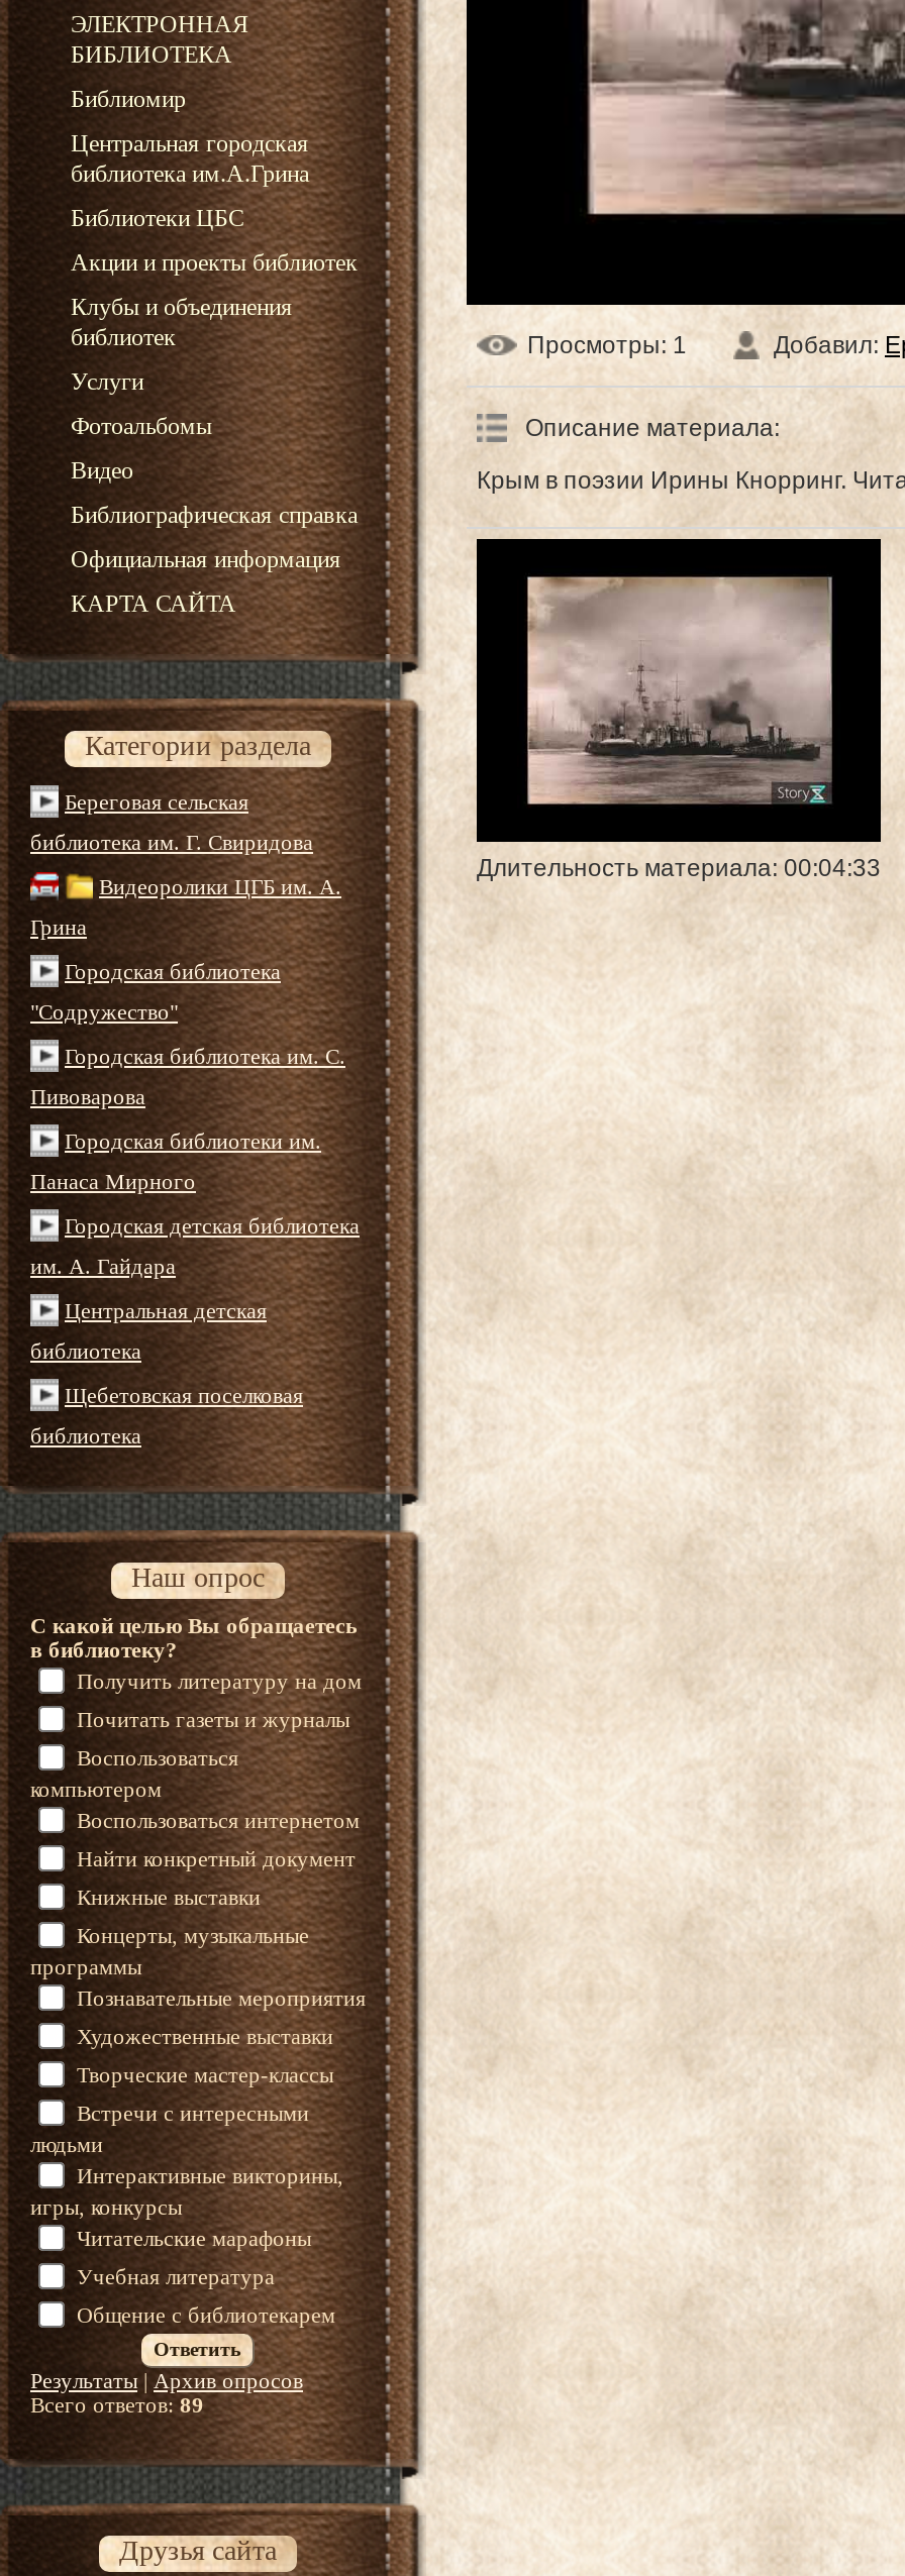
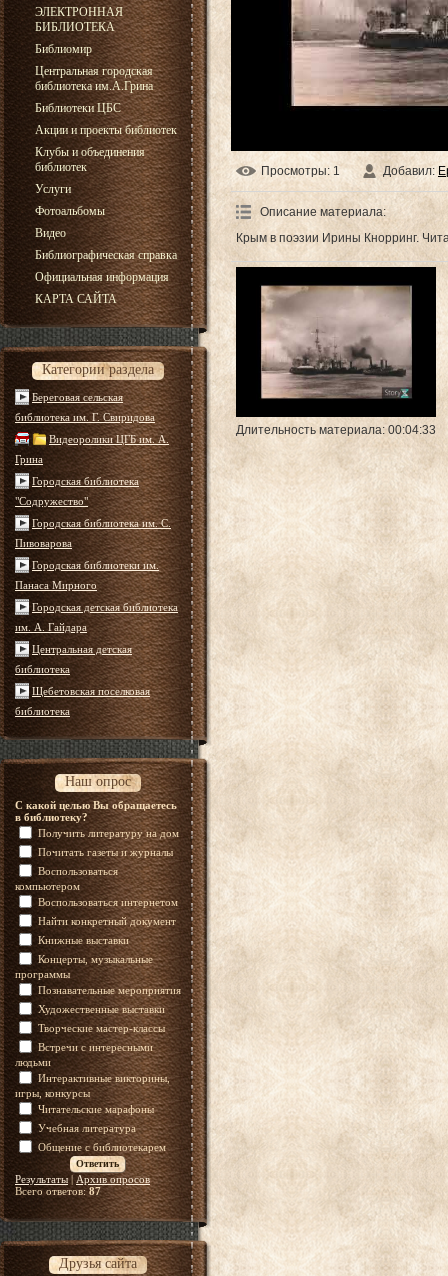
[30,2392,204,2417] Всего ответов:89 -> [15,1185,101,1197] Всего ответов:87

